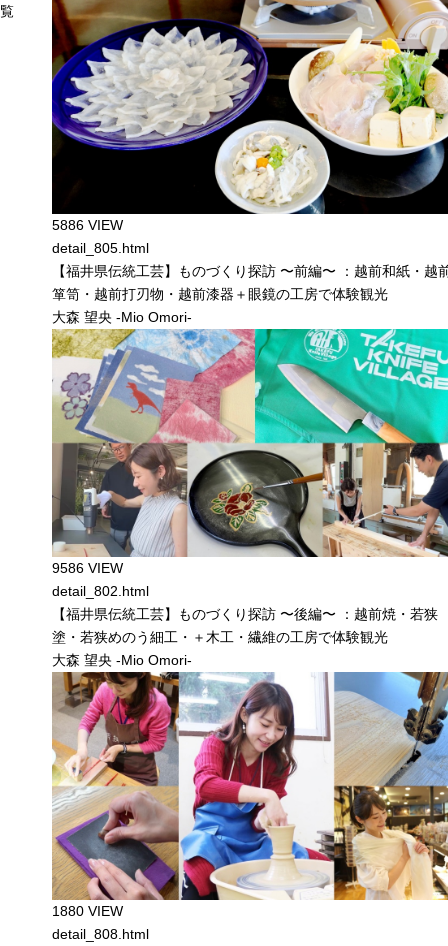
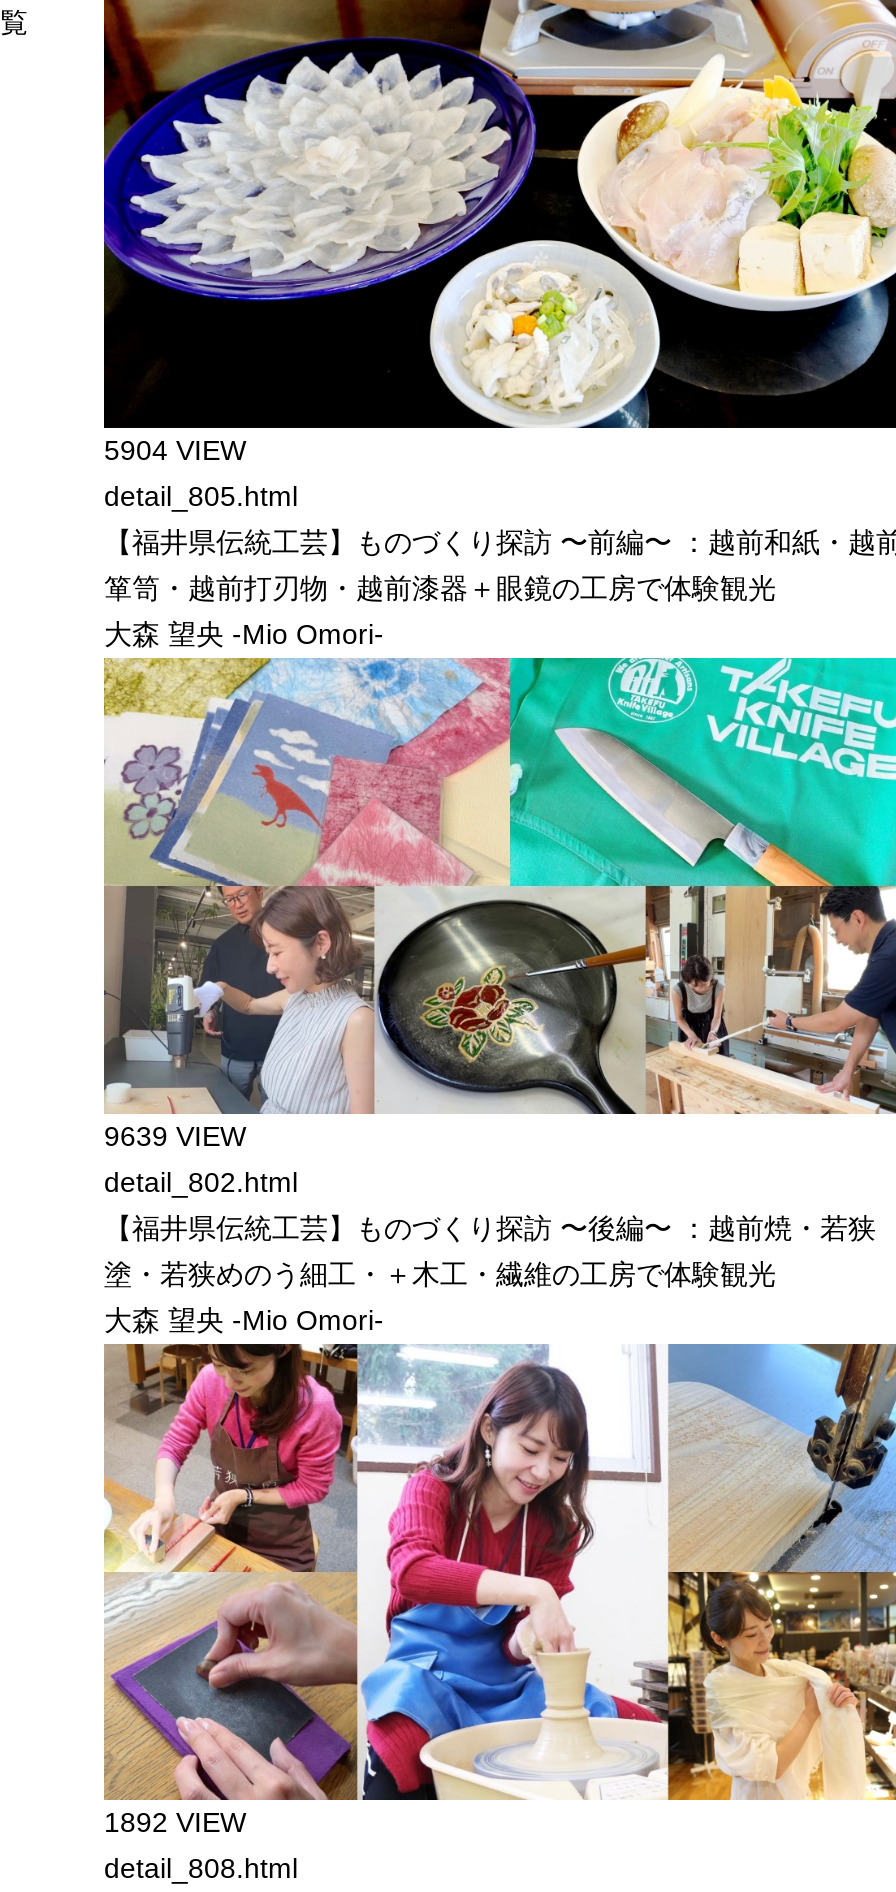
[52,217,123,233] 5886 VIEW -> [104,434,246,466] 5904 VIEW
[52,560,123,576] 9586 VIEW -> [104,1120,246,1152] 9639 VIEW
[52,903,123,919] 1880 VIEW -> [104,1807,246,1839] 1892 VIEW

